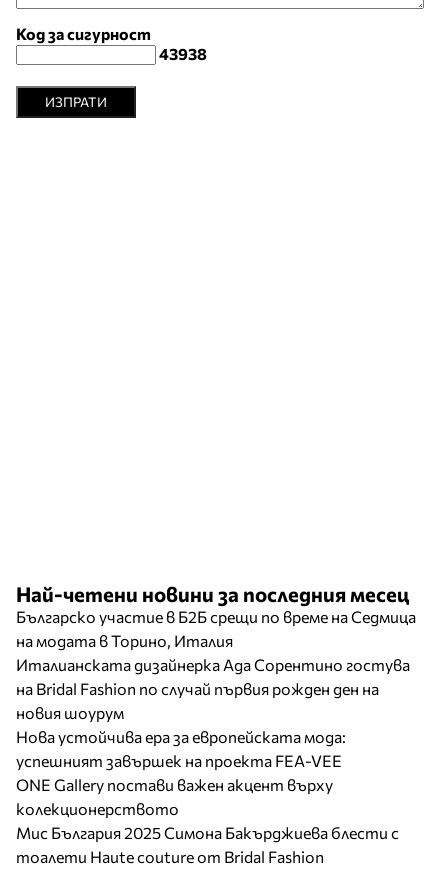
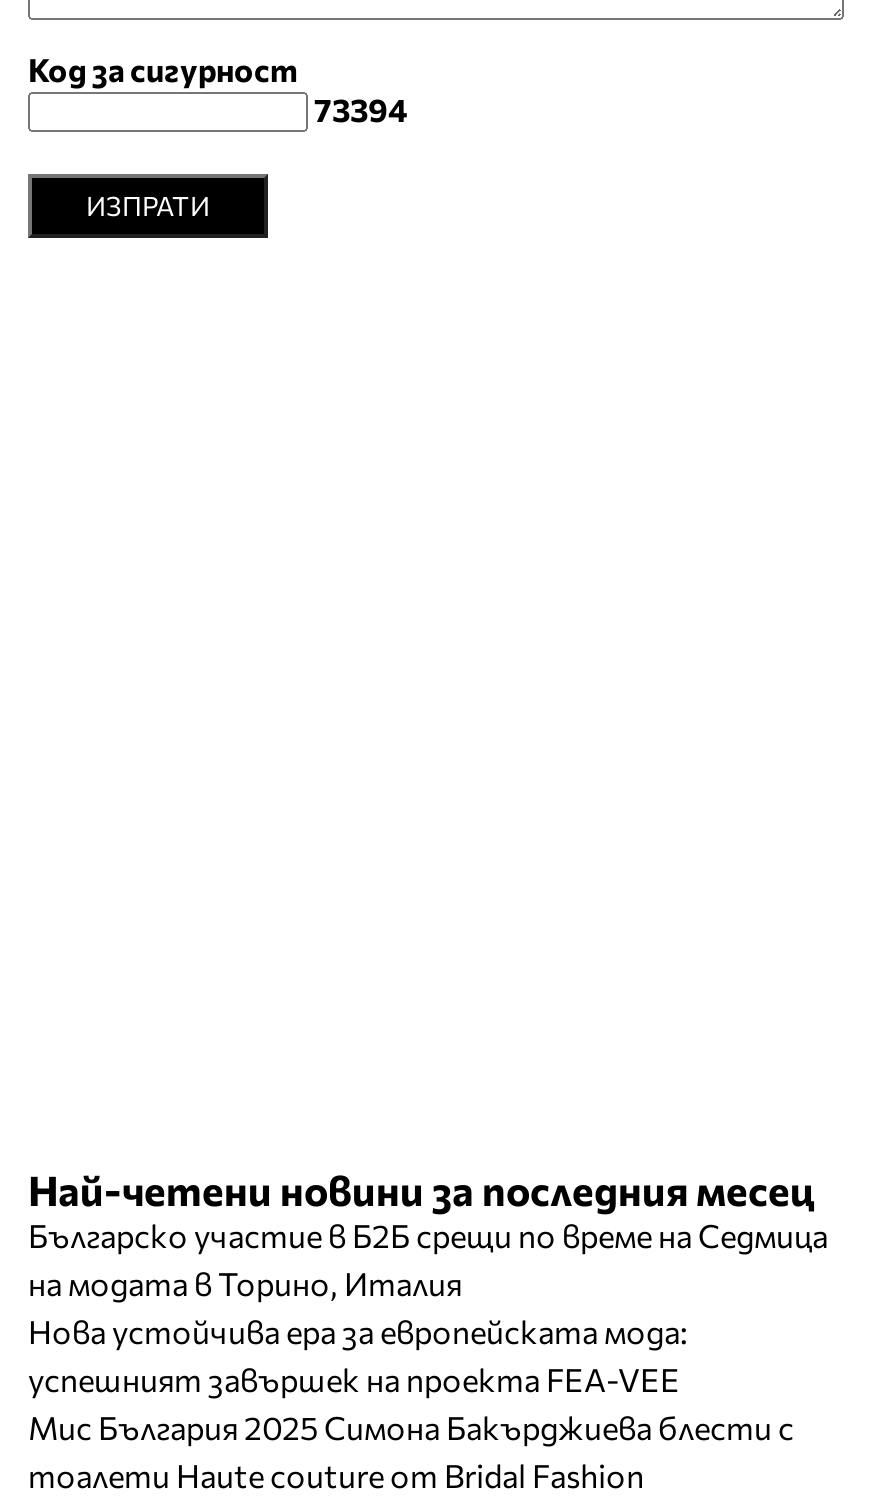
[159,44,207,63] 43938 -> [314,90,408,128] 73394
[16,655,410,722] Италианската дизайнерка Ада Сорентино гостува | на Bridal Fashion по случай първия рожден ден на | новия шоурум -> none
[16,775,333,818] ONE Gallery постави важен акцент върху | колекционерството -> none

